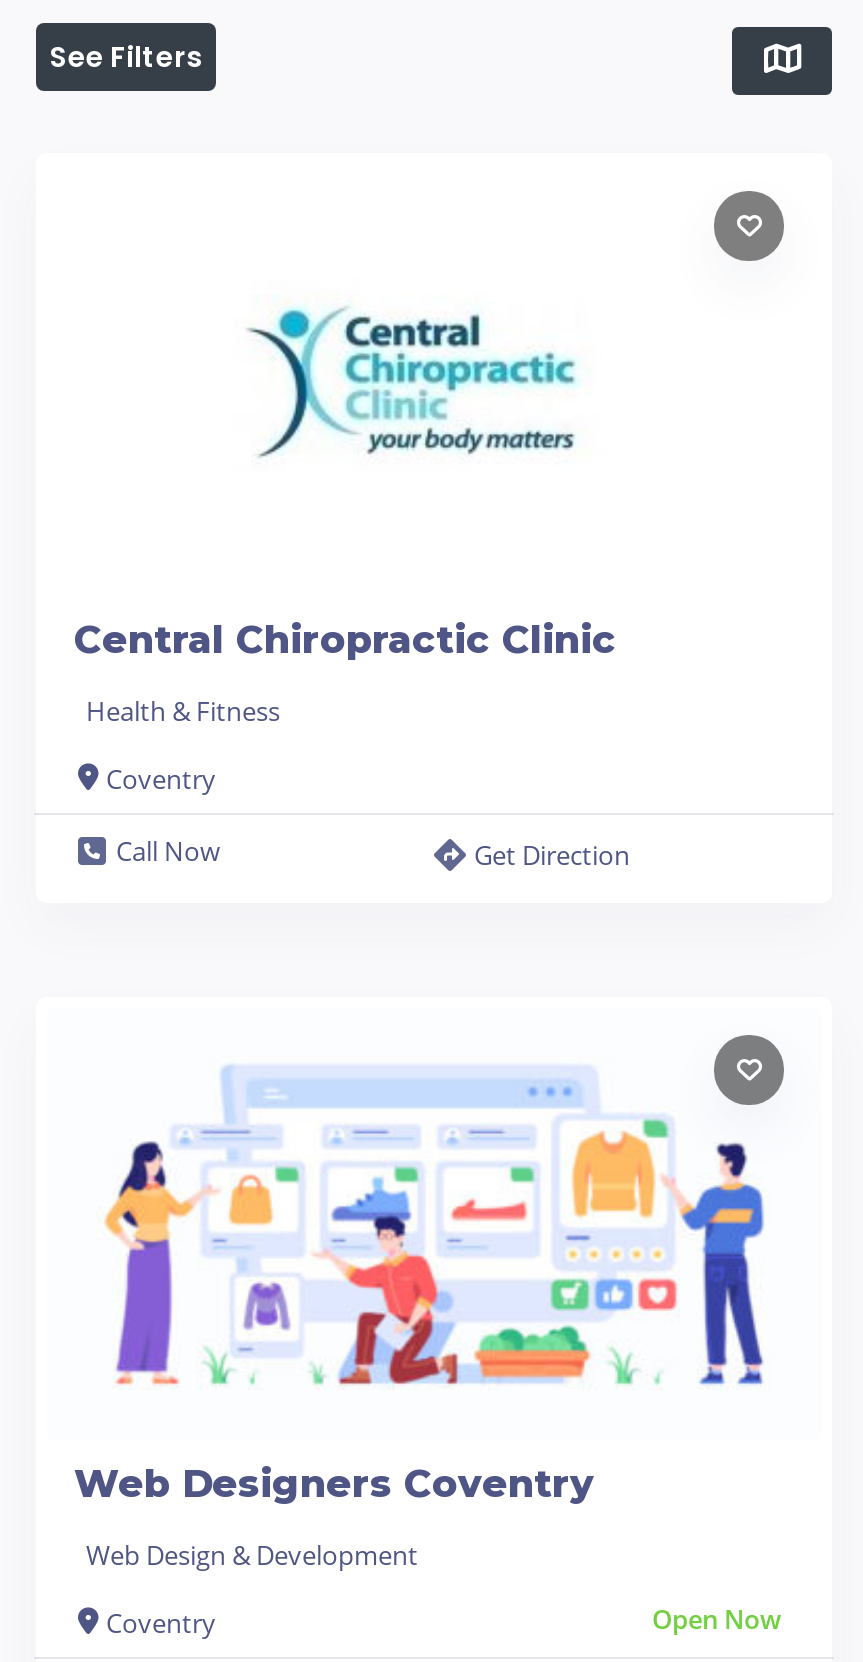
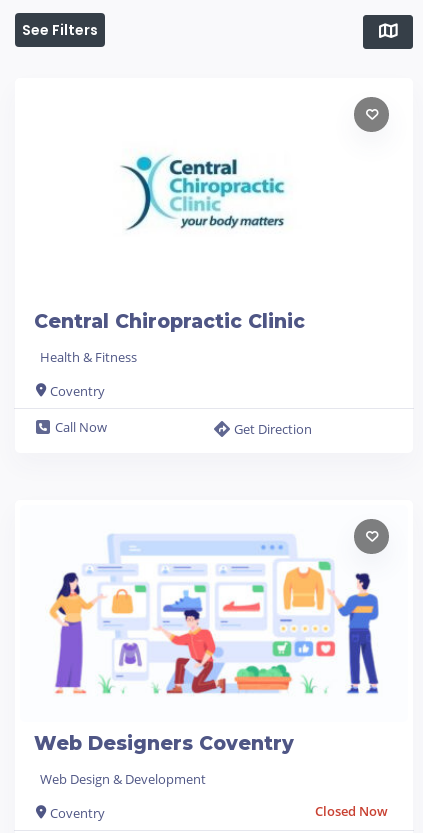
[652,1600,782,1636] Open Now -> [315,802,388,820] Closed Now

